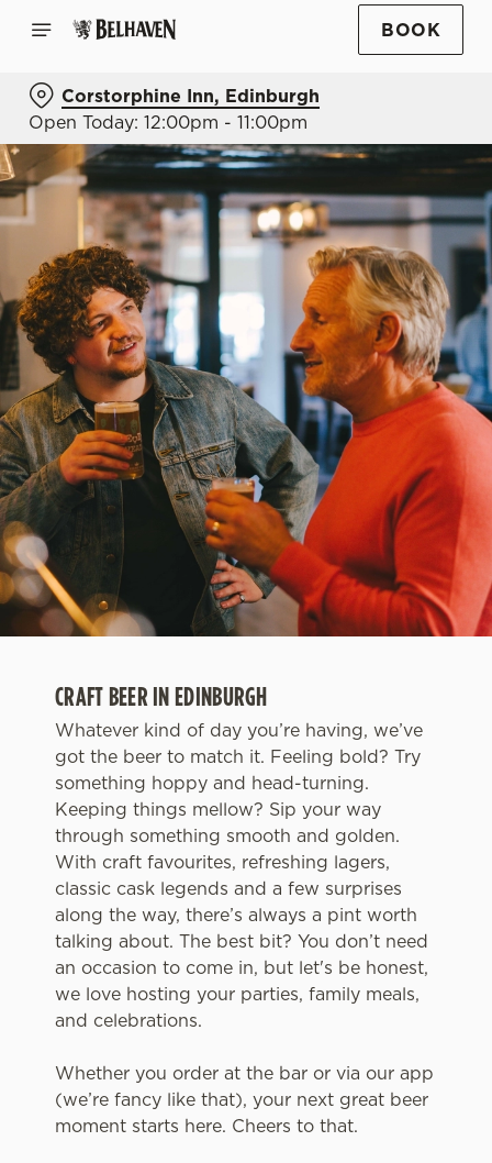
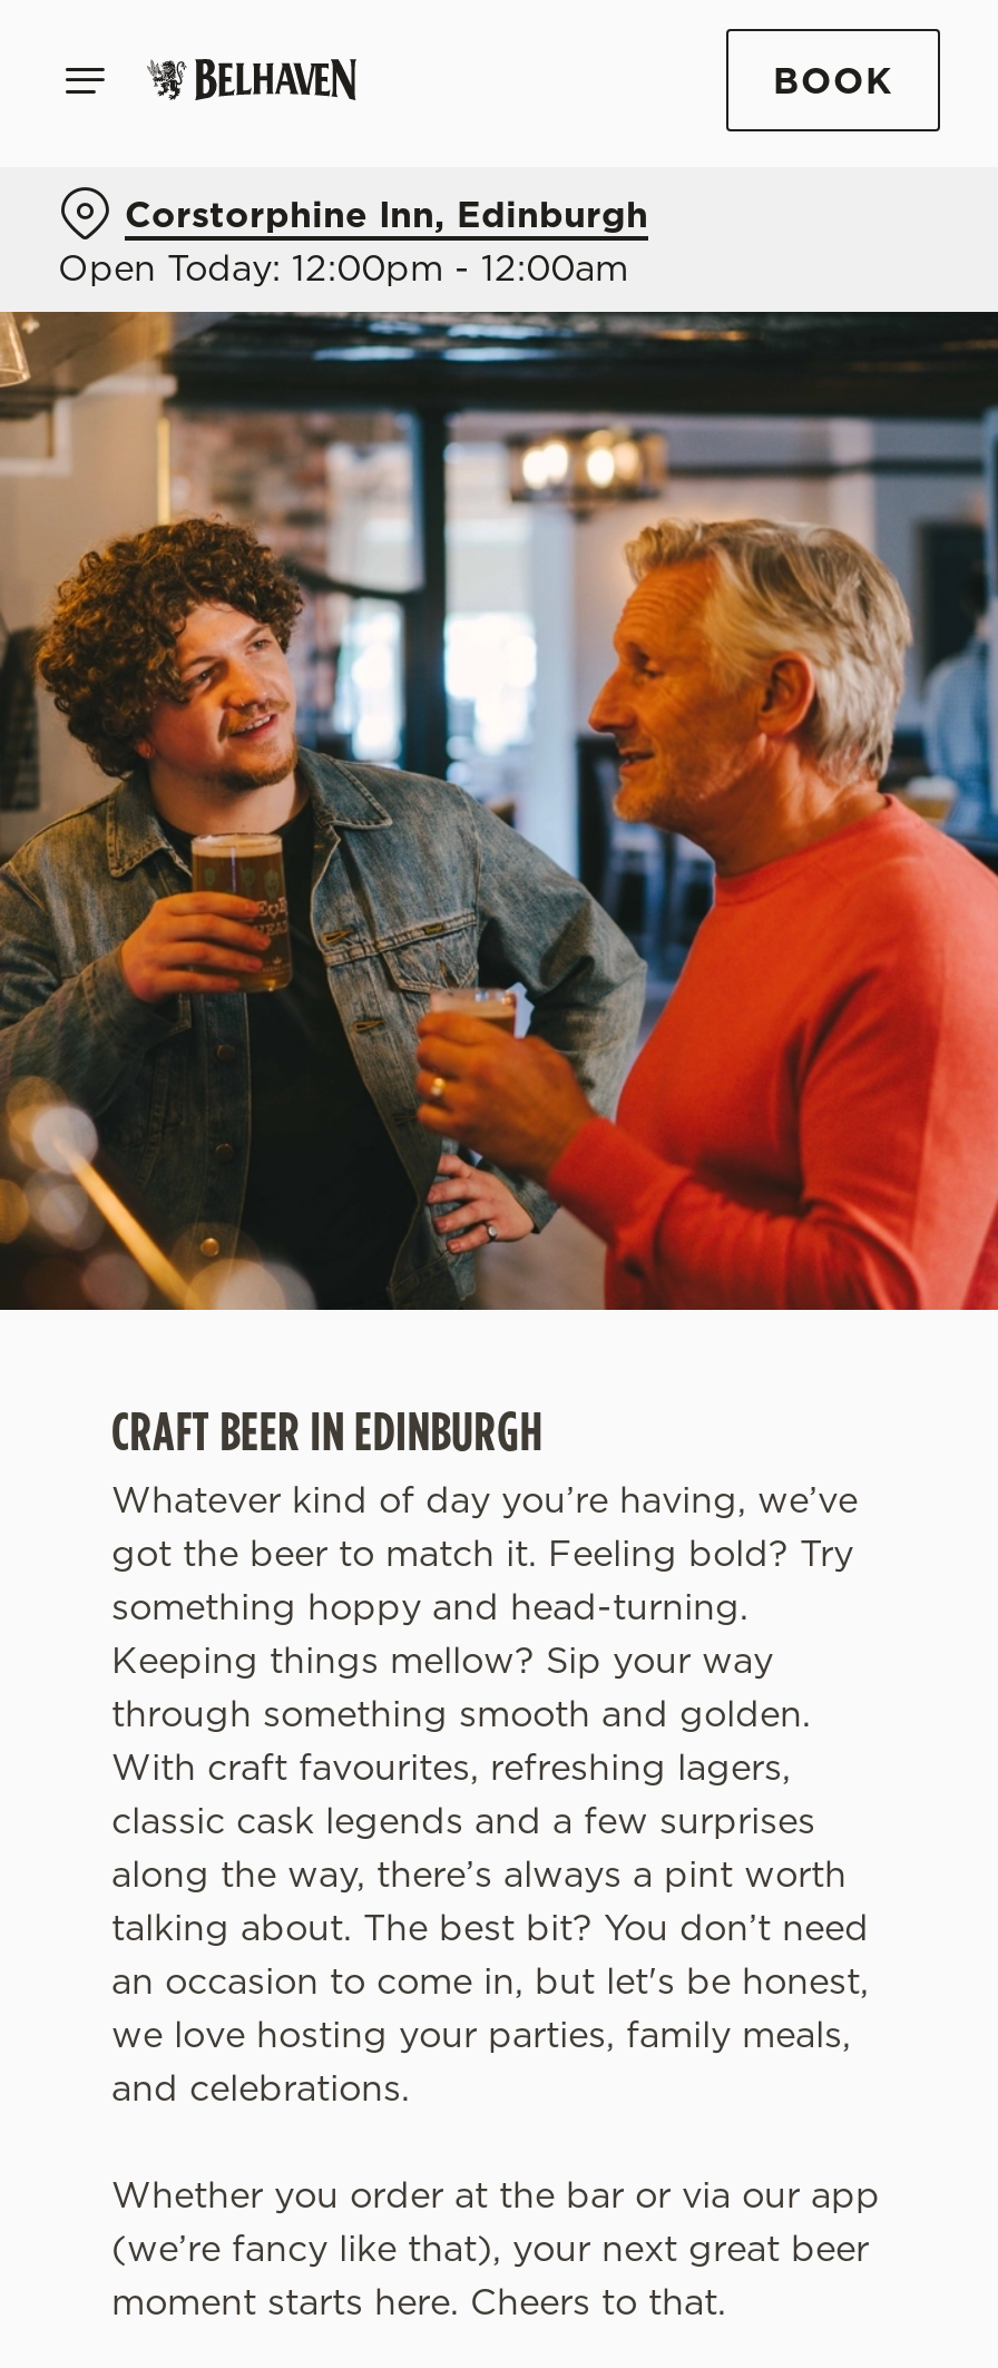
[29,110,307,134] Open Today: 12:00pm - 11:00pm -> [58,243,628,292] Open Today: 12:00pm - 12:00am

